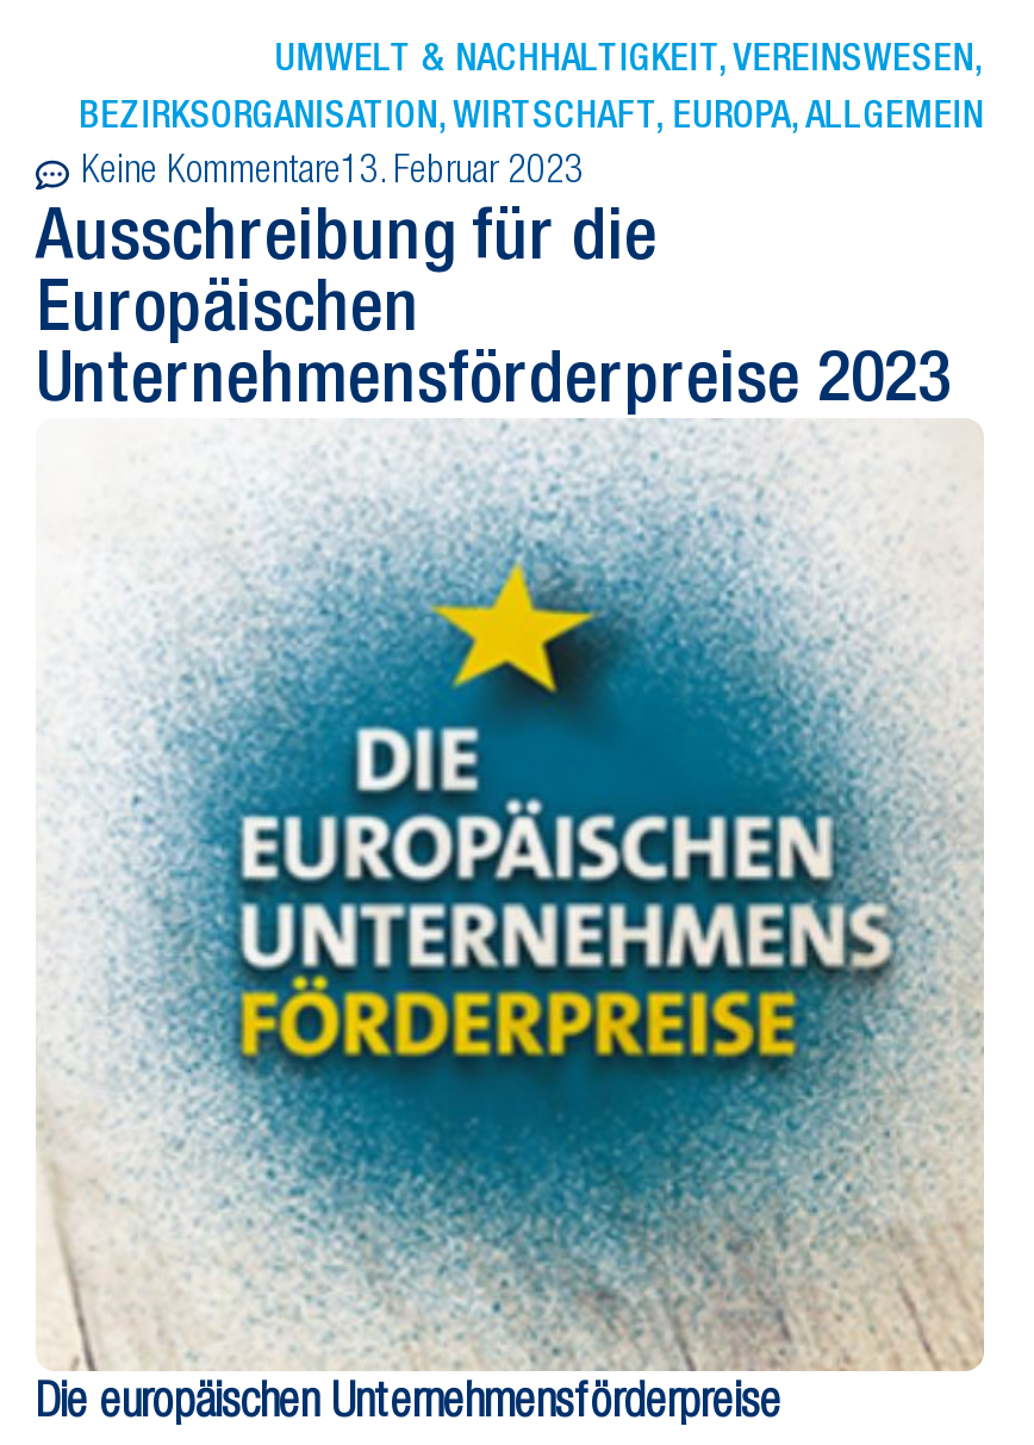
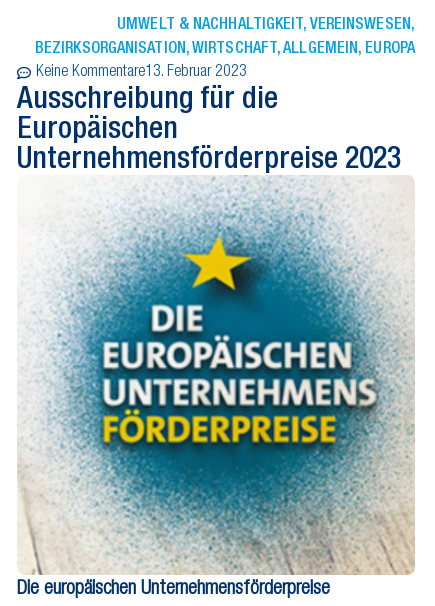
[79,101,984,135] BEZIRKSORGANISATION, WIRTSCHAFT, EUROPA, ALLGEMEIN -> [35,42,415,56] BEZIRKSORGANISATION, WIRTSCHAFT, ALLGEMEIN, EUROPA

